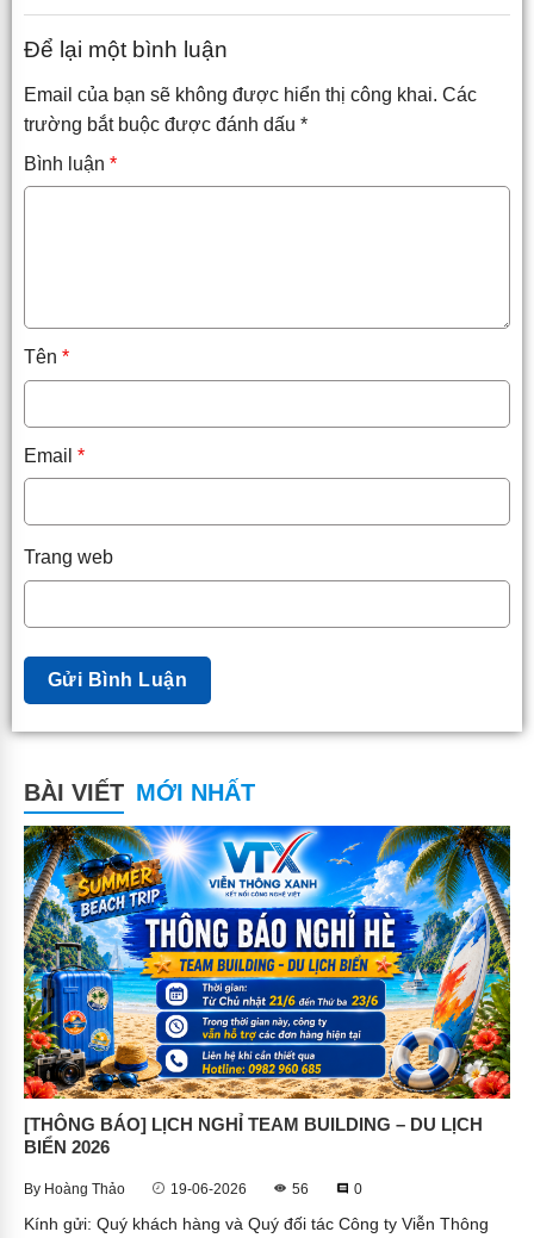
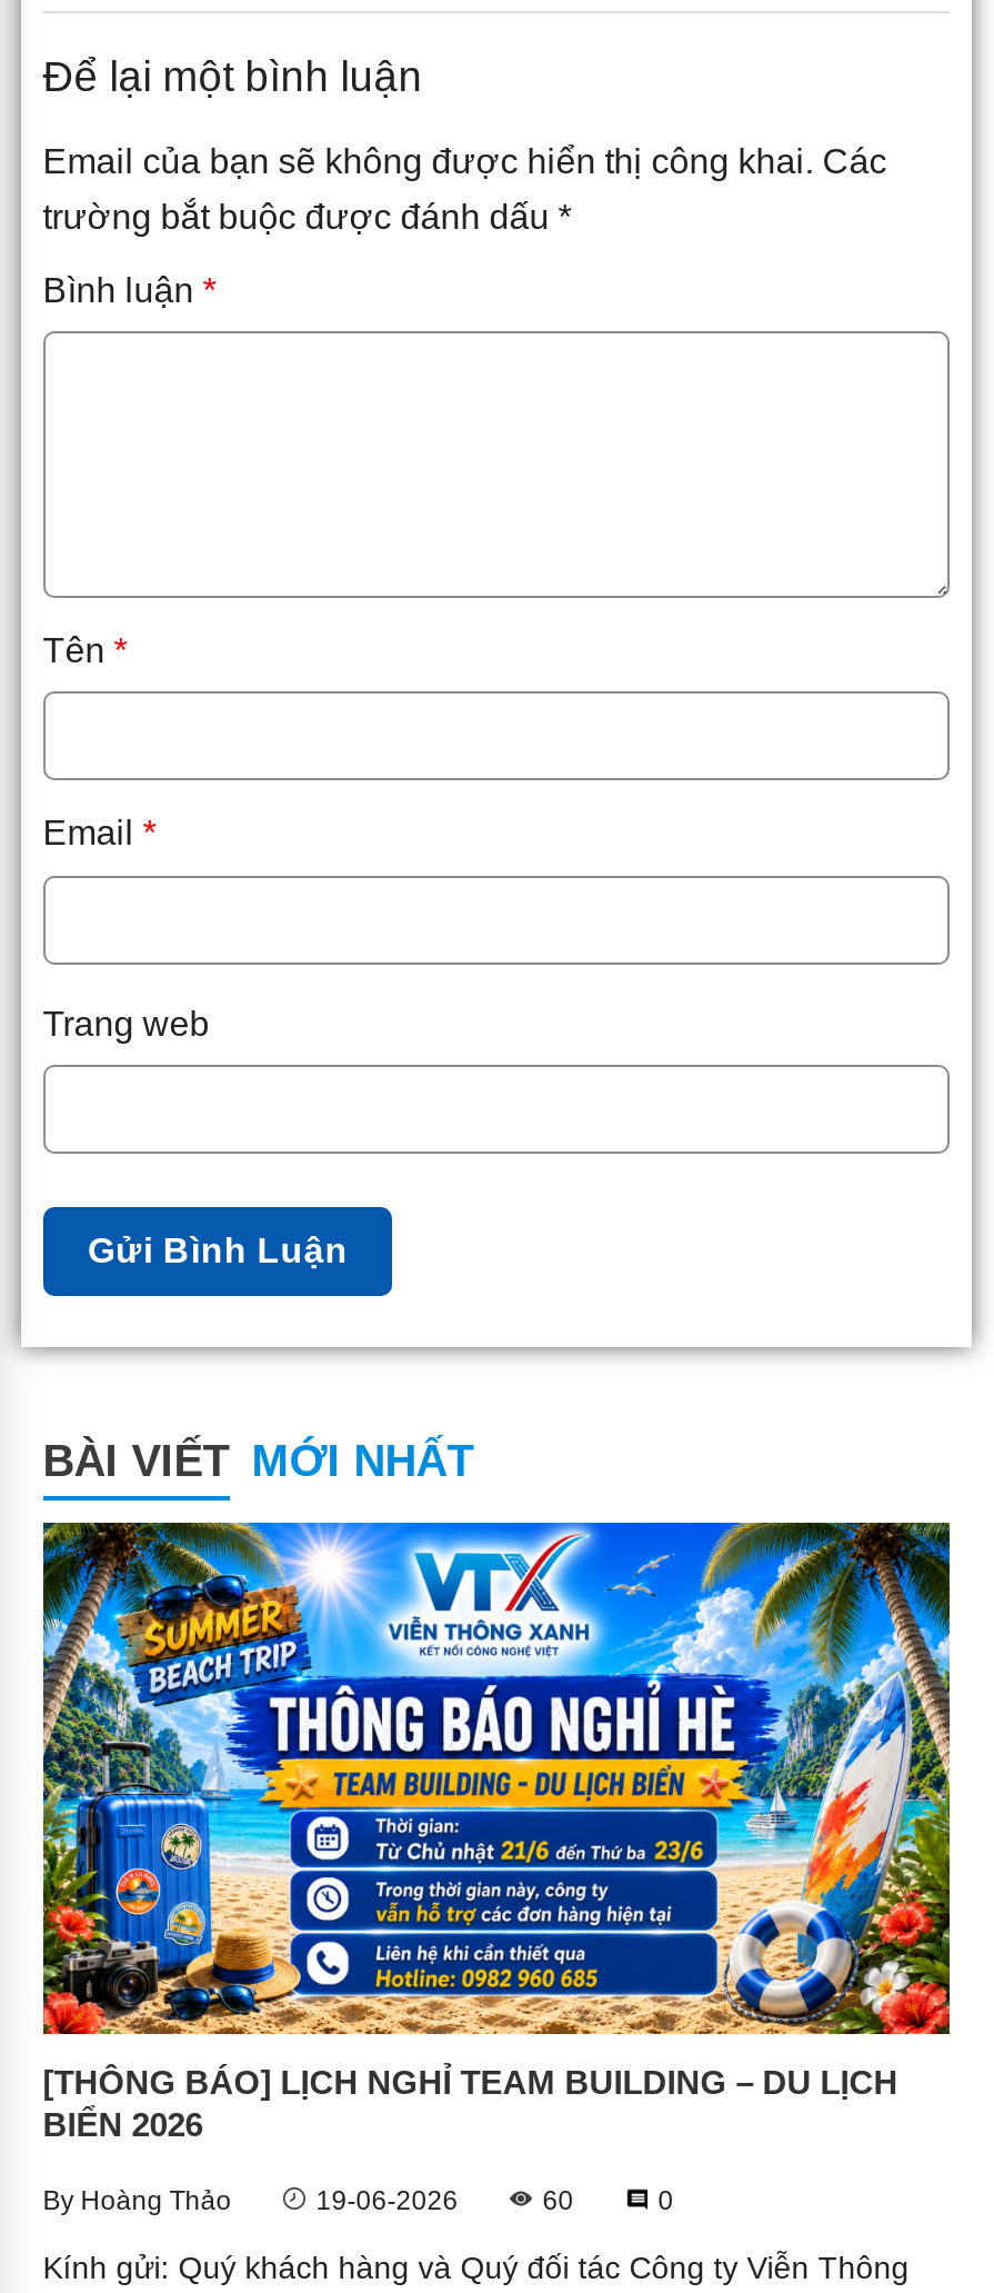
[292,1180,308,1197] 56 -> [543,2186,574,2217] 60

